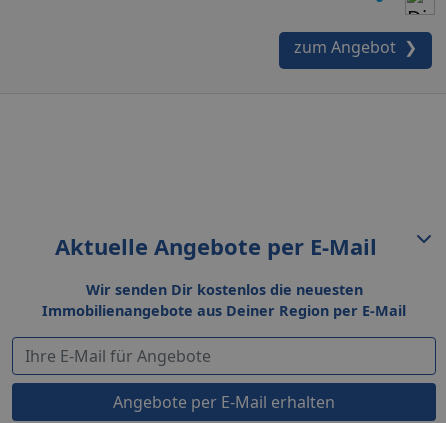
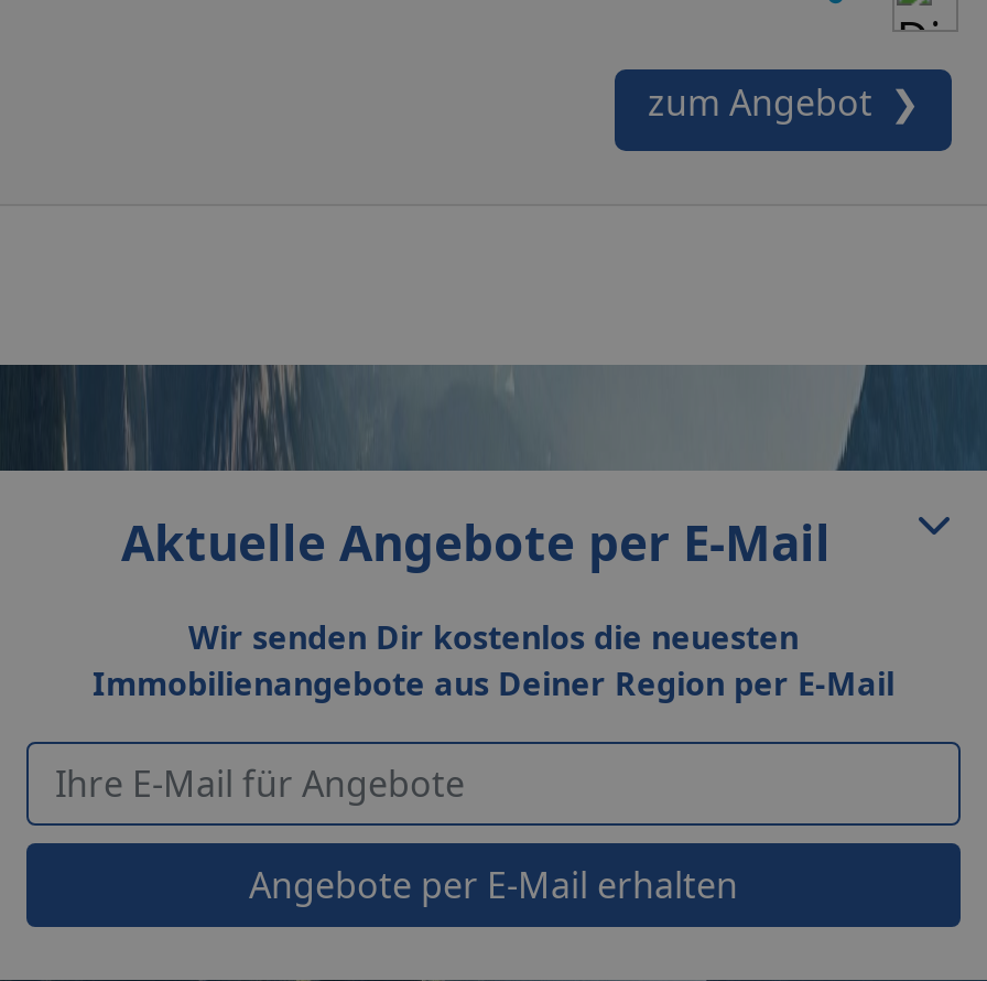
none -> [7,362,980,474] [image]

